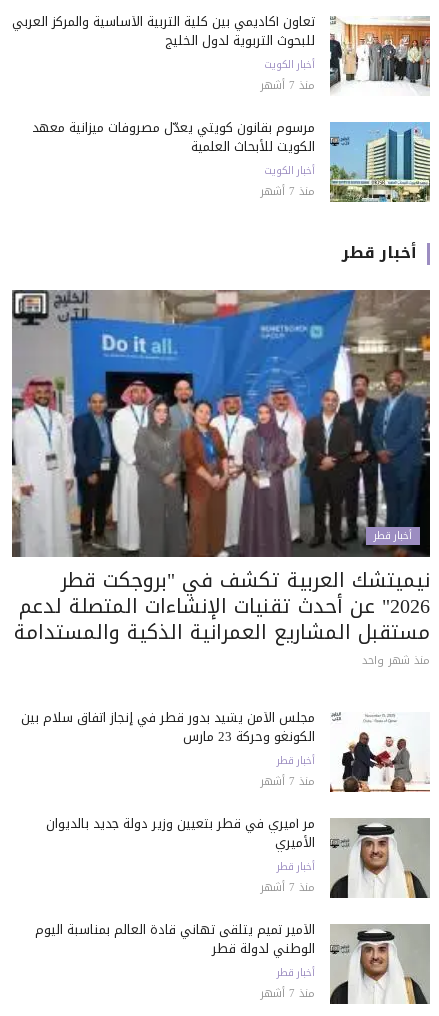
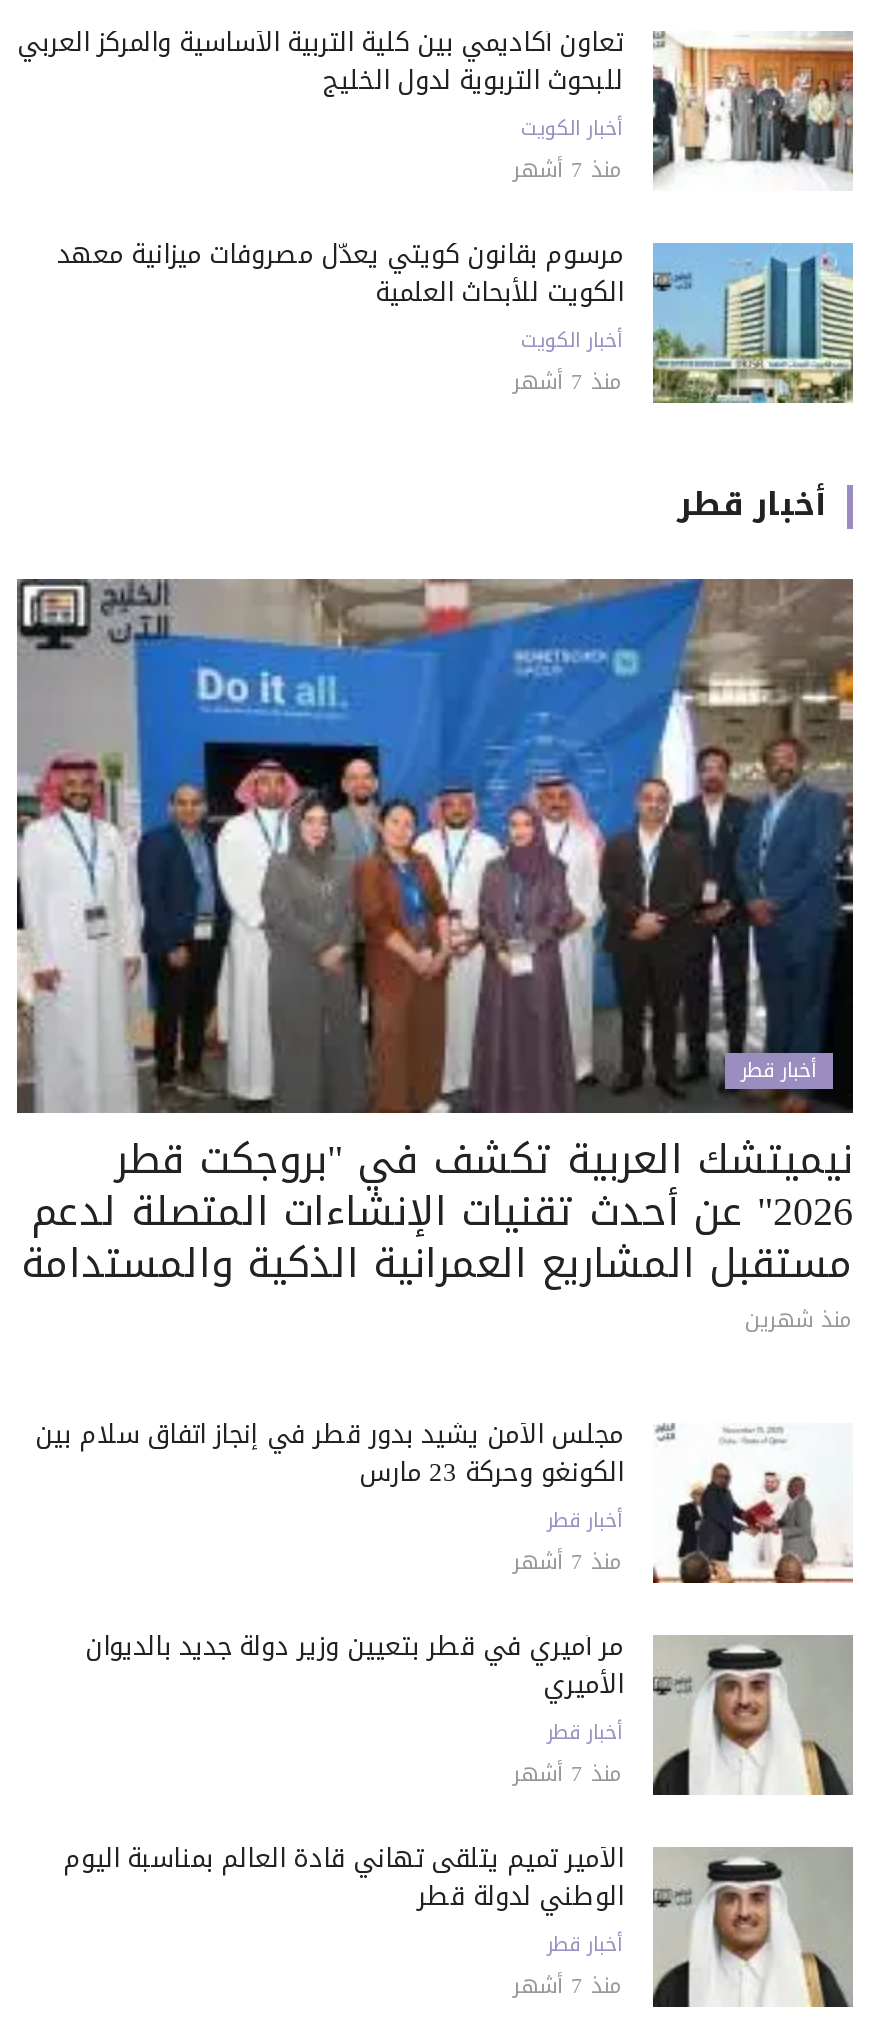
[362,650,430,671] منذ شهر واحد -> [745,1300,853,1342] منذ شهرين

